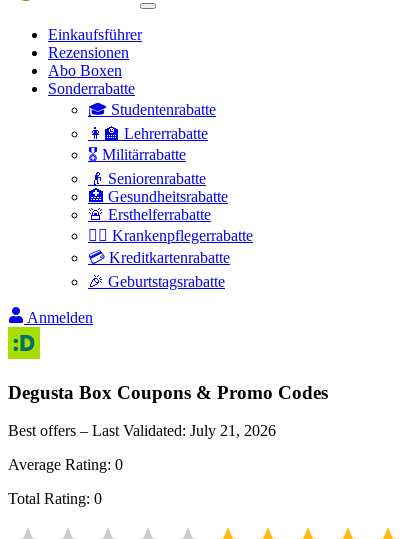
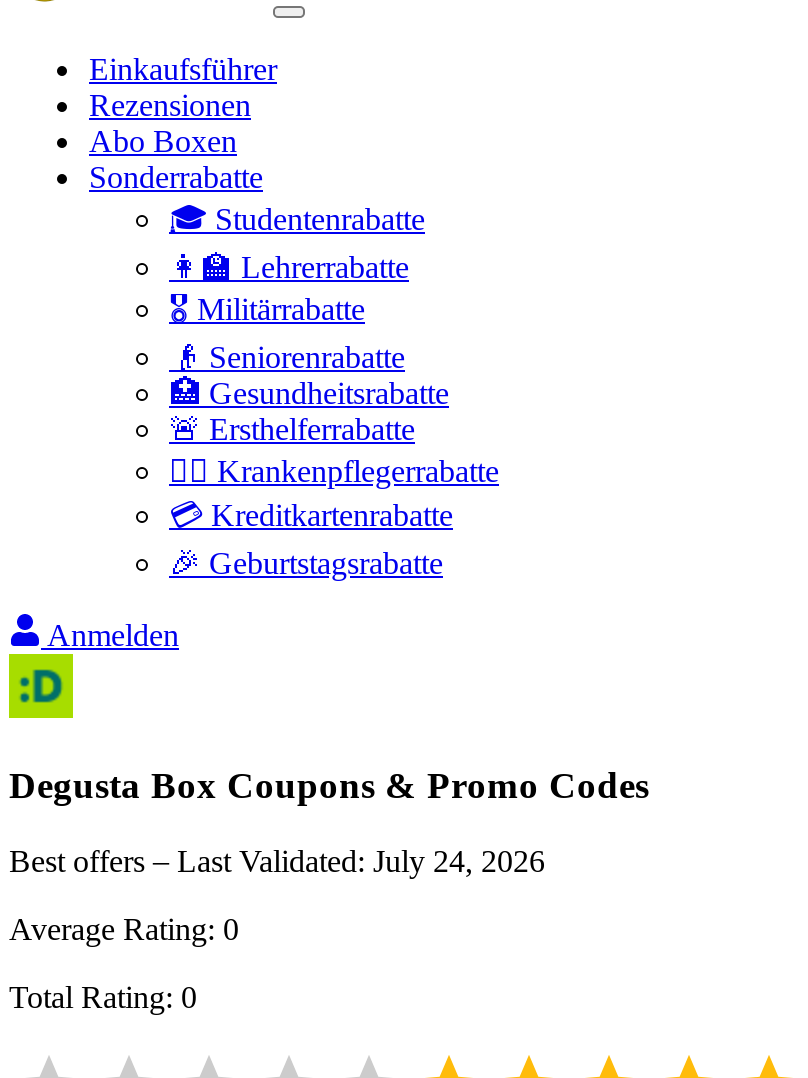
[8,422,276,439] Best offers – Last Validated: July 21, 2026 -> [9,845,545,879] Best offers – Last Validated: July 24, 2026

